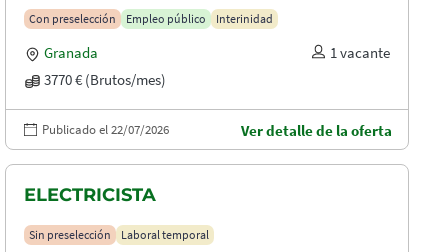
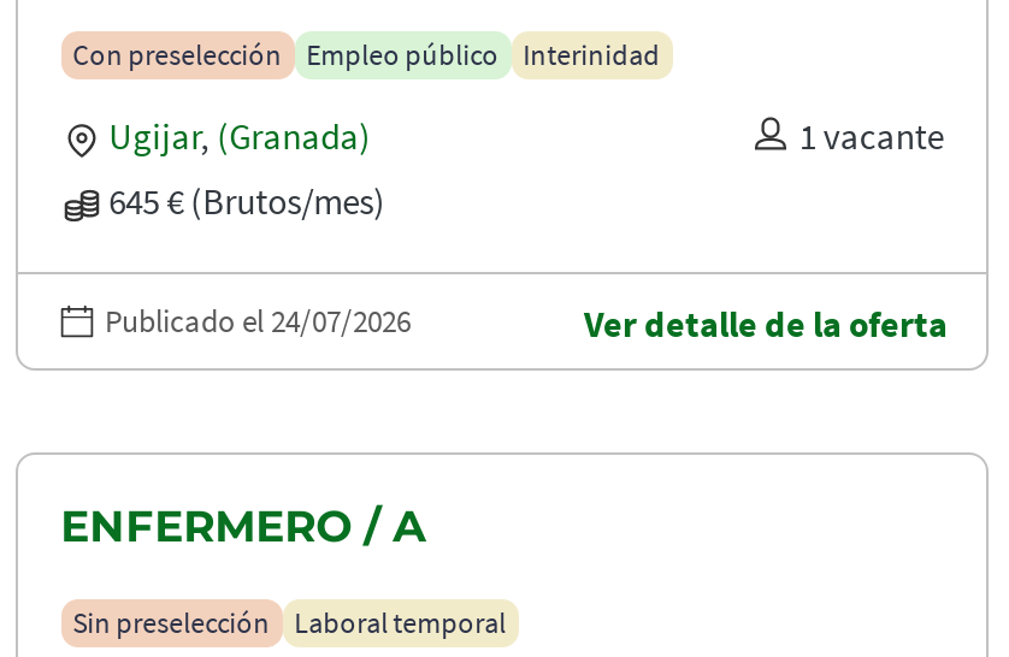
[44,43,98,62] Granada -> [109,113,371,159] Ugijar, (Granada)
[44,70,166,89] 3770 € (Brutos/mes) -> [109,178,386,224] 645 € (Brutos/mes)
[42,121,169,138] Publicado el 22/07/2026 -> [105,301,411,342] Publicado el 24/07/2026
[24,184,156,206] ELECTRICISTA -> [60,501,426,554] ENFERMERO / A

